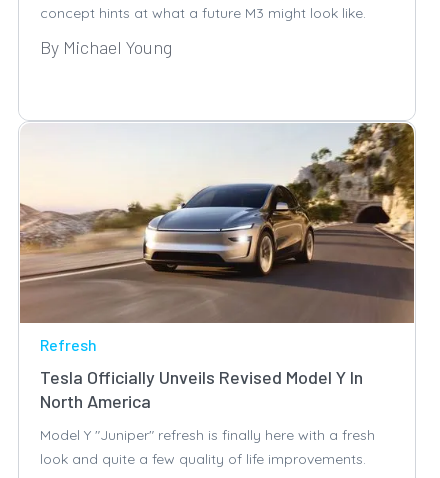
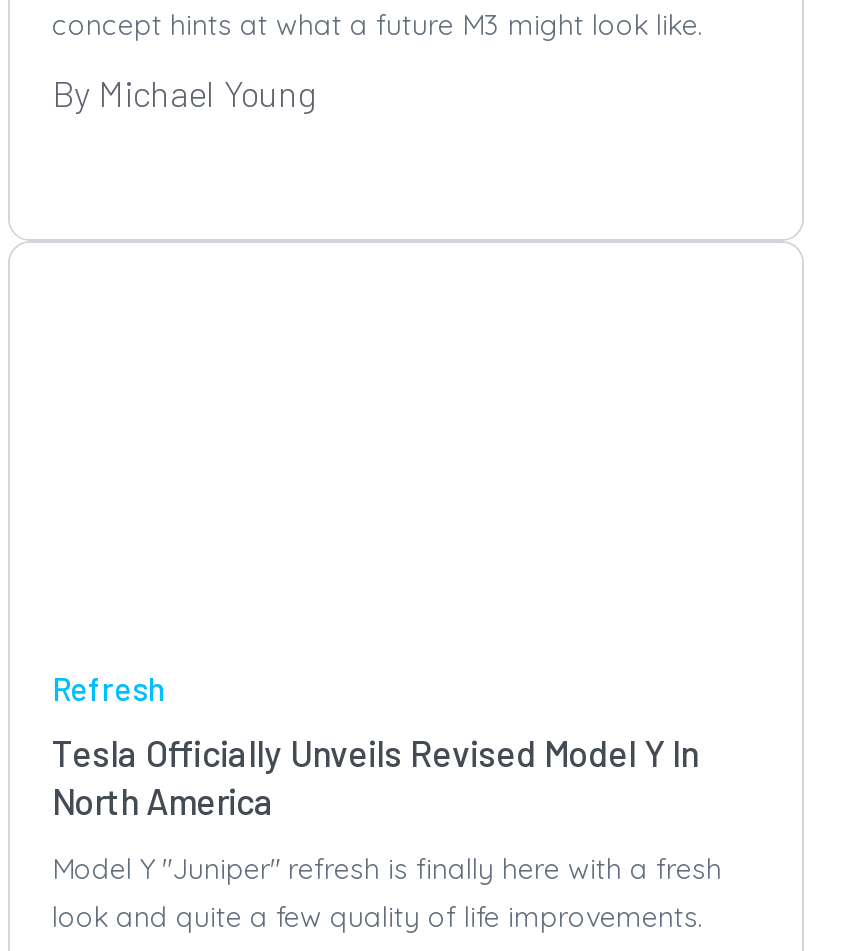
[19,122,415,324] [image] -> none

